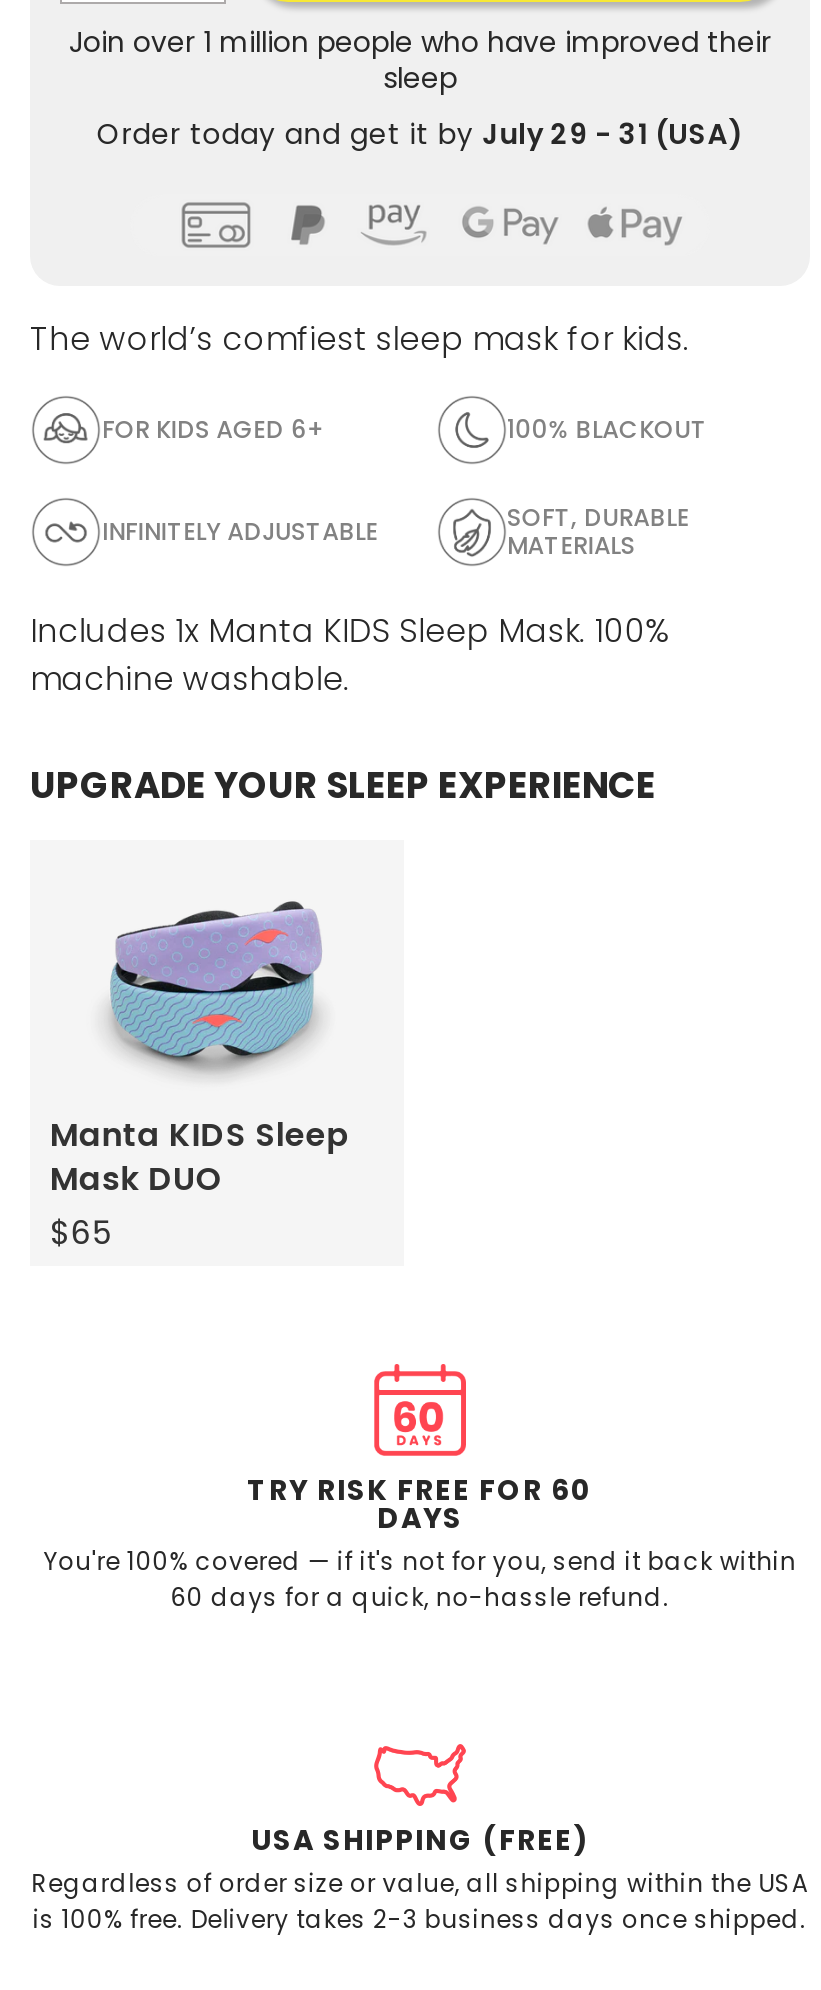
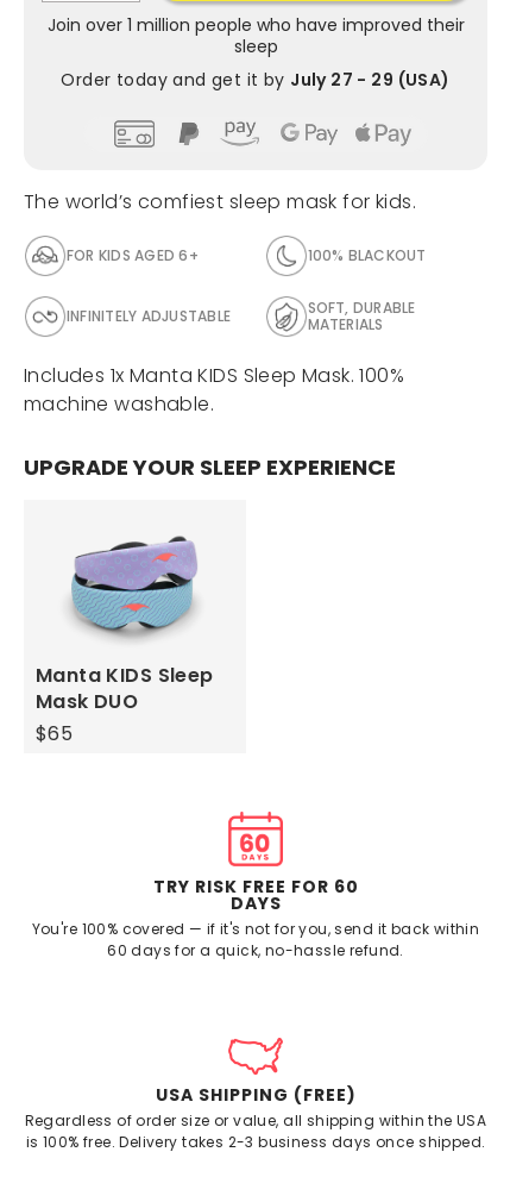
[97,113,743,153] Order today and get it by July 29 - 31 (USA) -> [61,67,450,91] Order today and get it by July 27 - 29 (USA)

